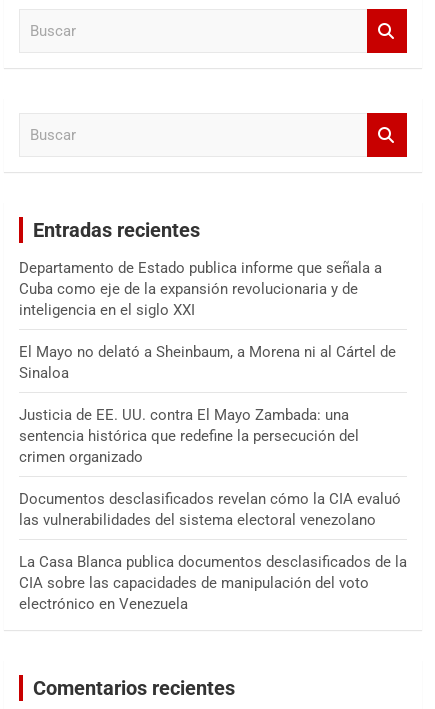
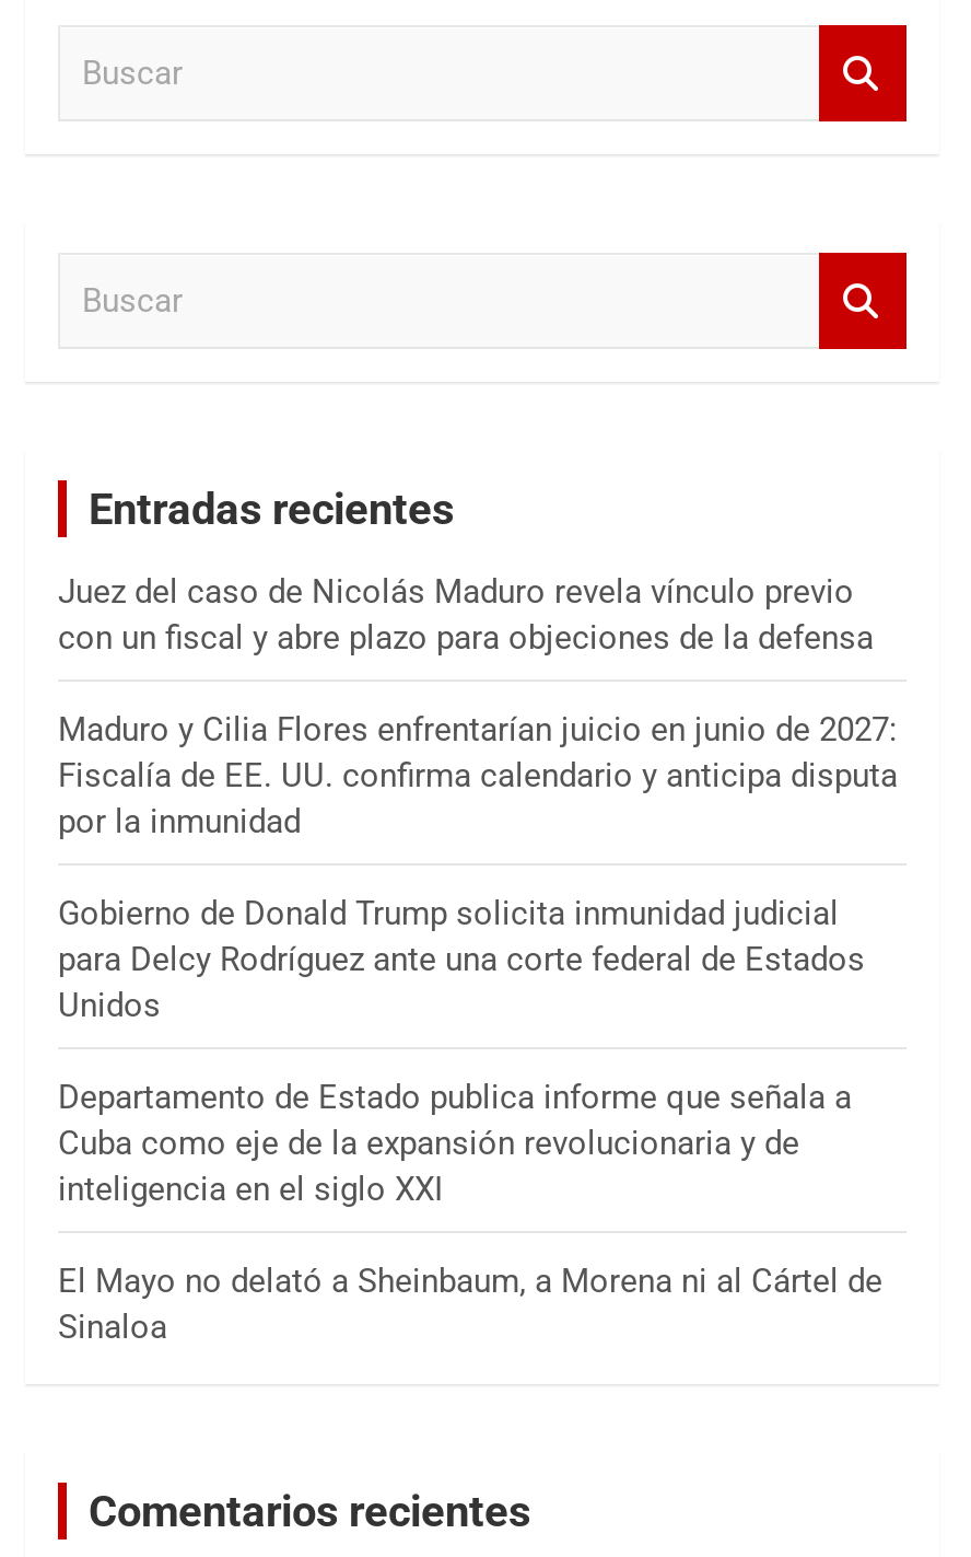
none -> [58,573,898,1026] Juez del caso de Nicolás Maduro revela vínculo previo | con un fiscal y abre plazo para objeciones de la defensa | Maduro y Cilia Flores enfrentarían juicio en junio de 2027: | Fiscalía de EE. UU. confirma calendario y anticipa disputa | por la inmunidad | Gobierno de Donald Trump solicita inmunidad judicial | para Delcy Rodríguez ante una corte federal de Estados | Unidos
moved [19,259,396,382] -> [58,1078,882,1347]: Departamento de Estado publica informe que señala a | Cuba como eje de la expansión revolucionaria y de | inteligencia en el siglo XXI | El Mayo no delató a Sheinbaum, a Morena ni al Cártel de | Sinaloa
[19,406,407,613] Justicia de EE. UU. contra El Mayo Zambada: una | sentencia histórica que redefine la persecución del | crimen organizado | Documentos desclasificados revelan cómo la CIA evaluó | las vulnerabilidades del sistema electoral venezolano | La Casa Blanca publica documentos desclasificados de la | CIA sobre las capacidades de manipulación del voto | electrónico en Venezuela -> none

